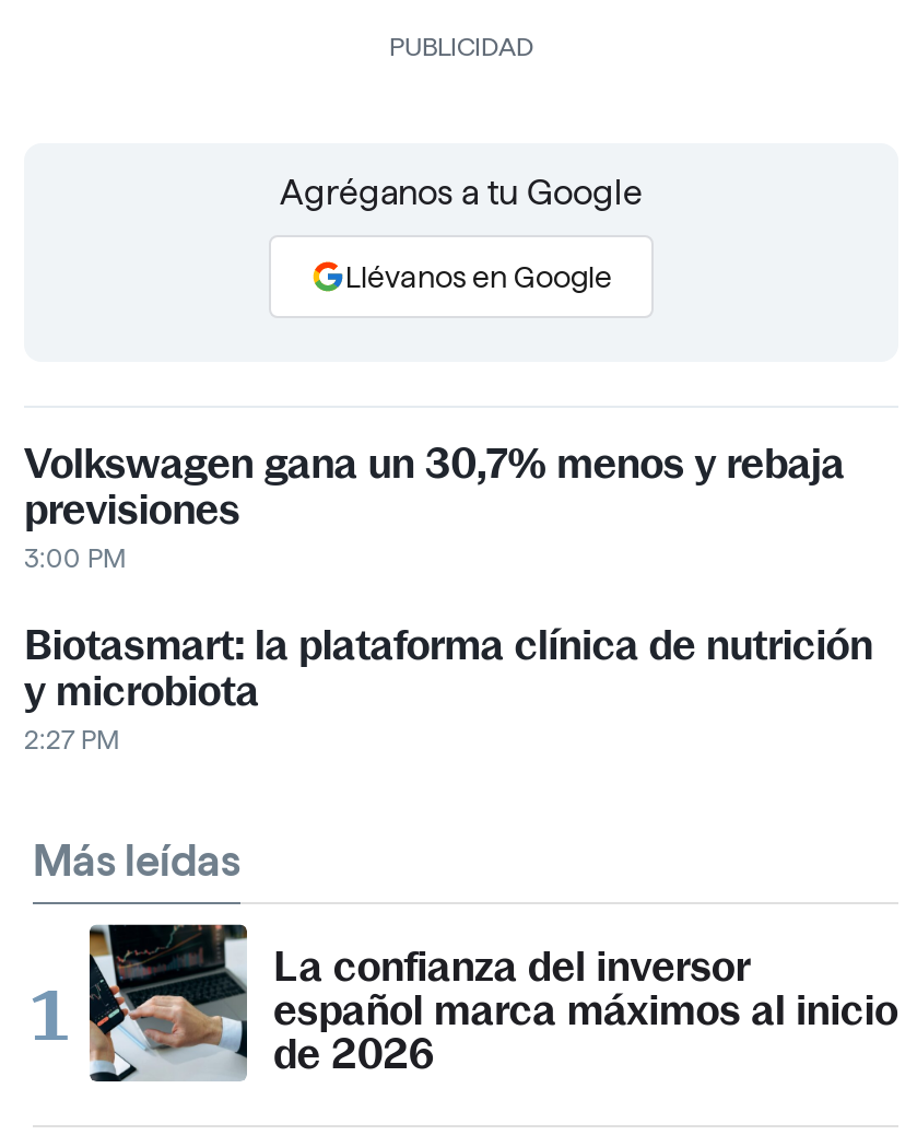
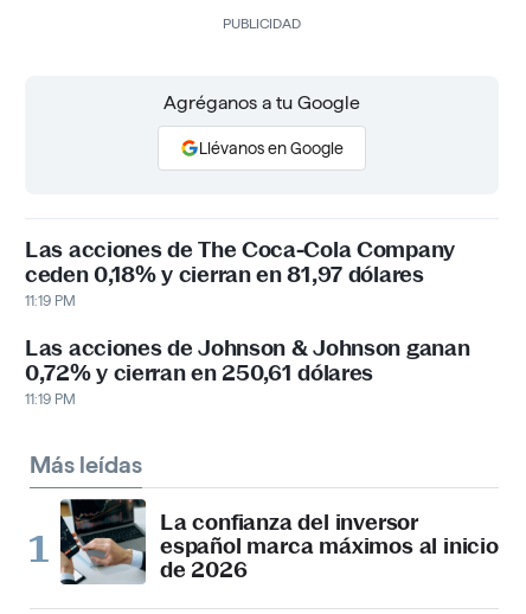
[24,439,844,572] Volkswagen gana un 30,7% menos y rebaja | previsiones | 3:00 PM -> [25,236,455,308] Las acciones de The Coca-Cola Company | ceden 0,18% y cierran en 81,97 dólares | 11:19 PM
[24,620,873,754] Biotasmart: la plataforma clínica de nutrición | y microbiota | 2:27 PM -> [25,334,469,407] Las acciones de Johnson & Johnson ganan | 0,72% y cierran en 250,61 dólares | 11:19 PM

